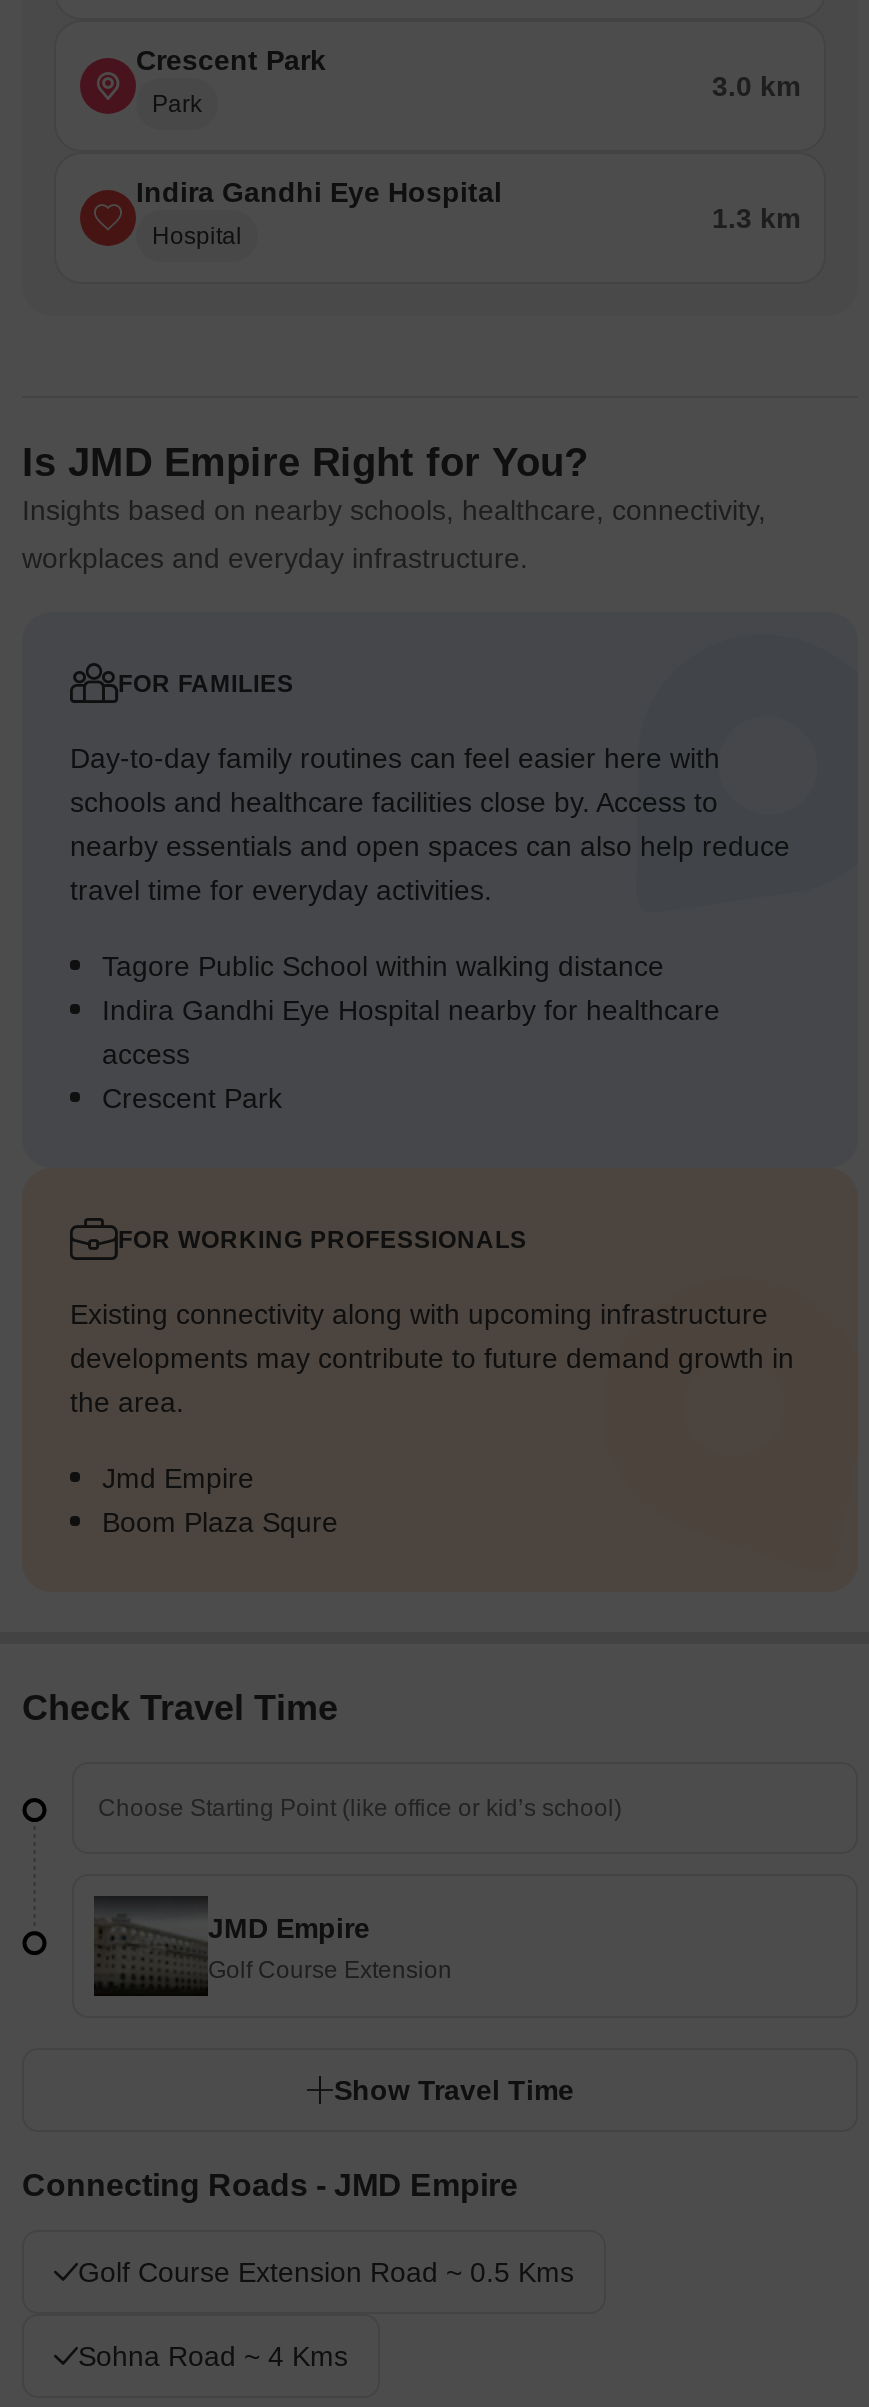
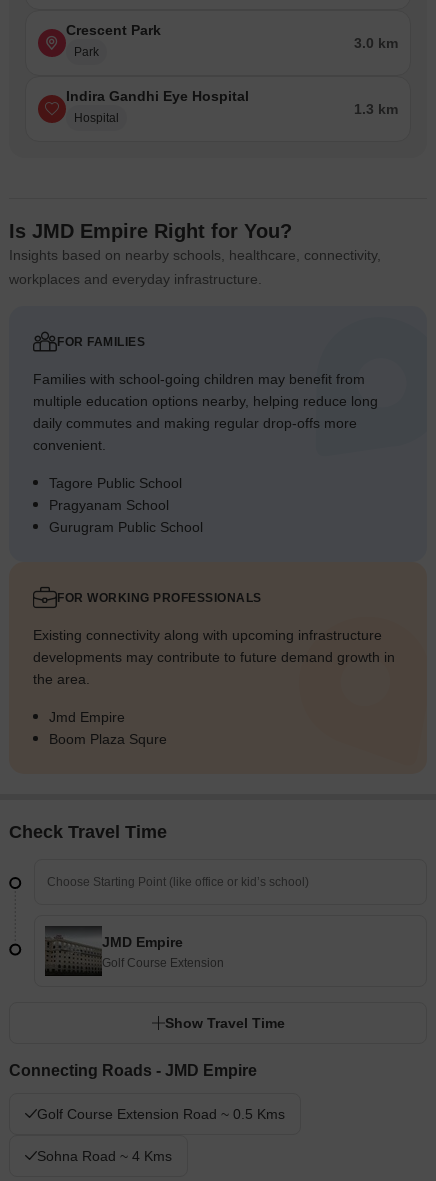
[70,743,790,907] Day-to-day family routines can feel easier here with | schools and healthcare facilities close by. Access to | nearby essentials and open spaces can also help reduce | travel time for everyday activities. -> [33,371,378,453] Families with school-going children may benefit from | multiple education options nearby, helping reduce long | daily commutes and making regular drop-offs more | convenient.
[102,951,720,1115] Tagore Public School within walking distance | Indira Gandhi Eye Hospital nearby for healthcare | access | Crescent Park -> [49,475,203,535] Tagore Public School | Pragyanam School | Gurugram Public School

